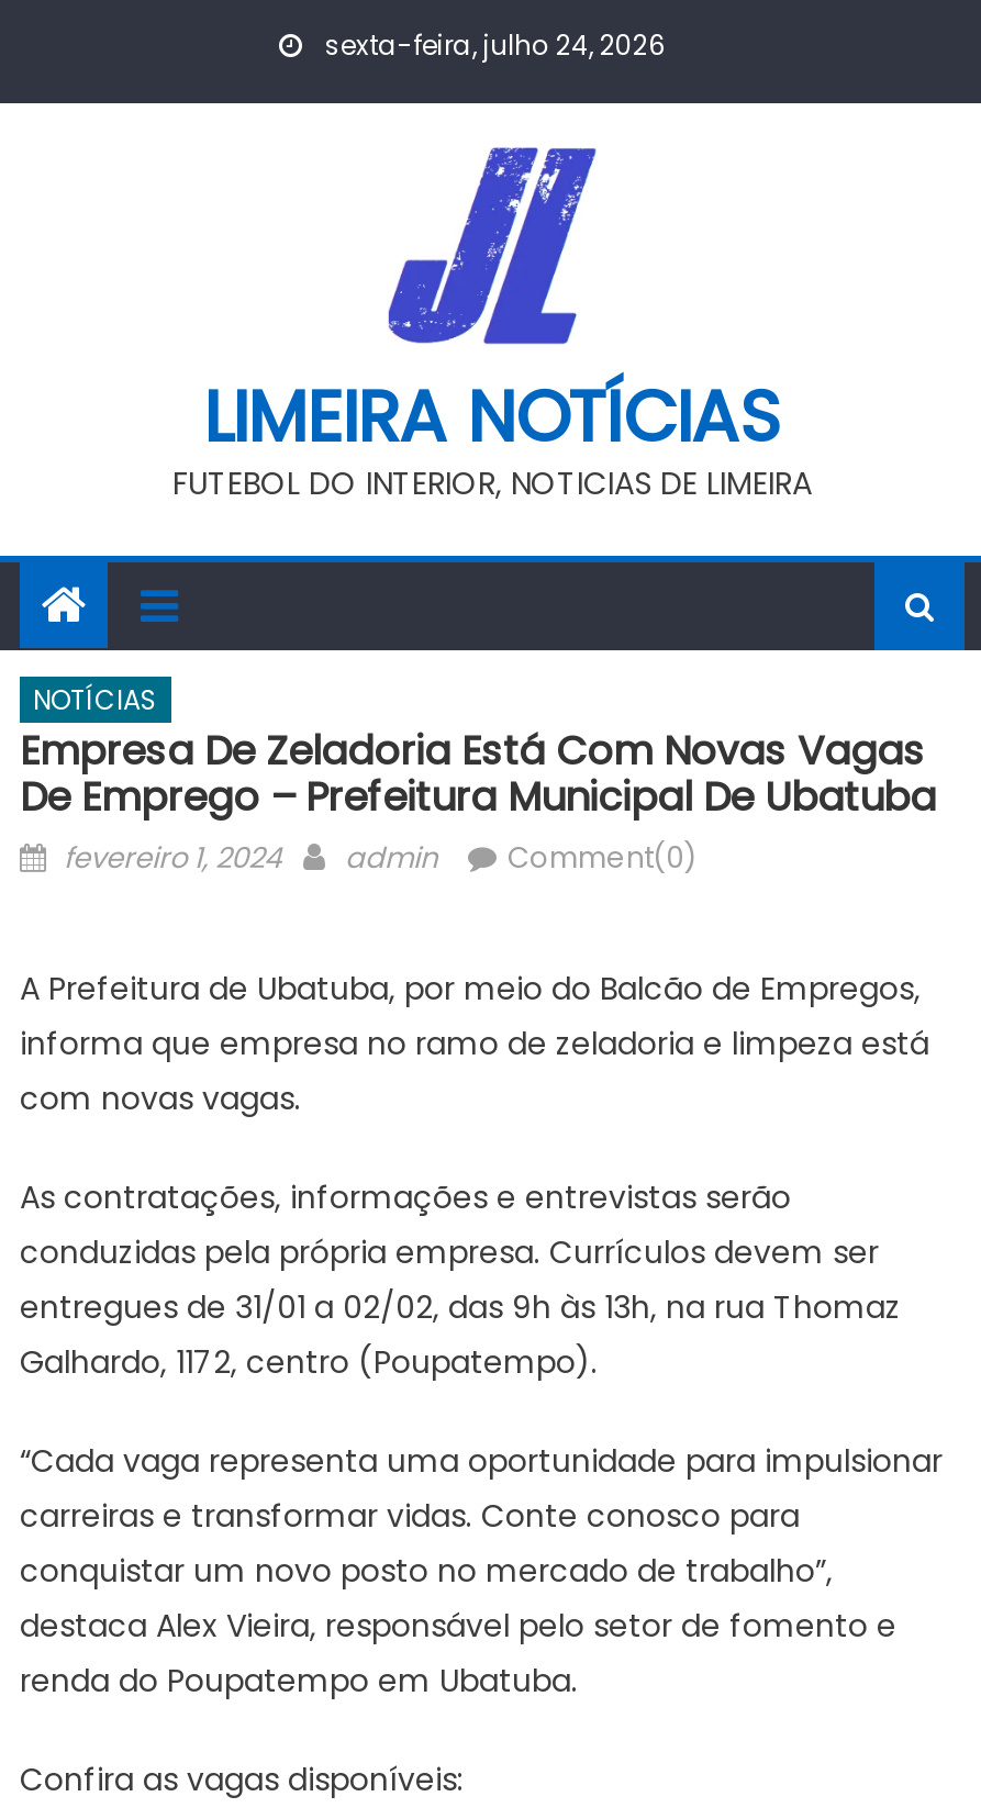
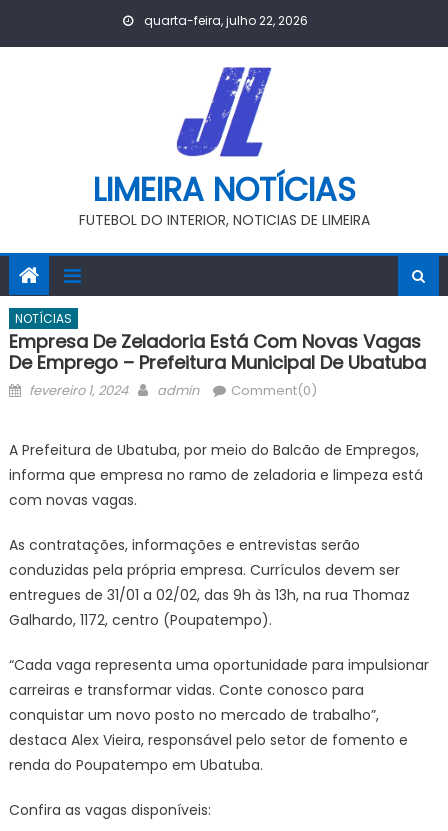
[319,26,666,64] sexta-feira, julho 24, 2026 -> [140,12,307,29] quarta-feira, julho 22, 2026

